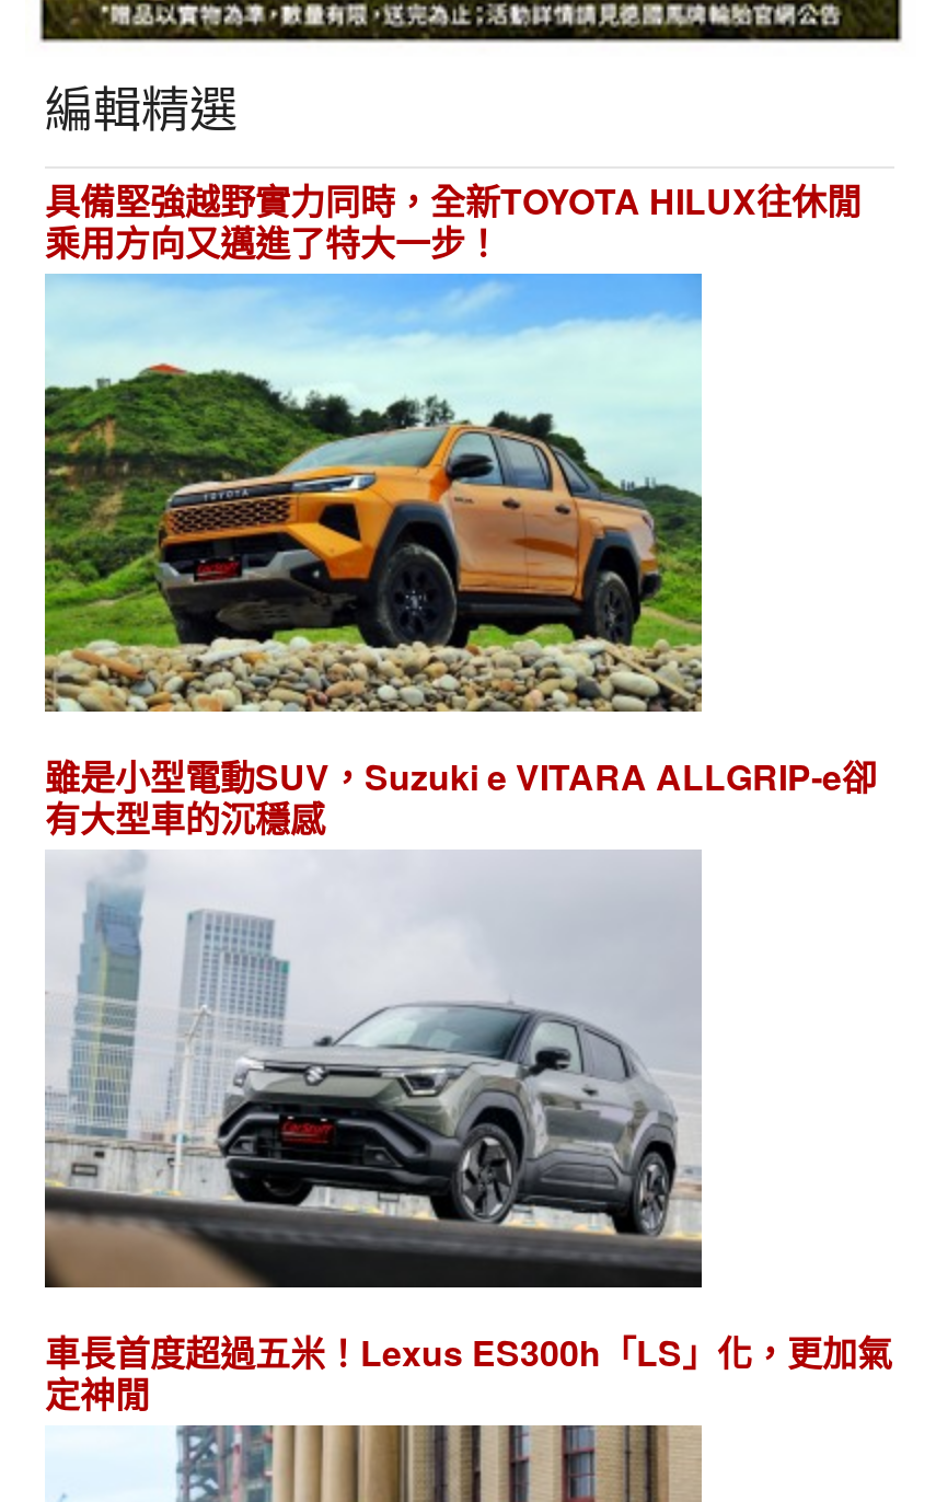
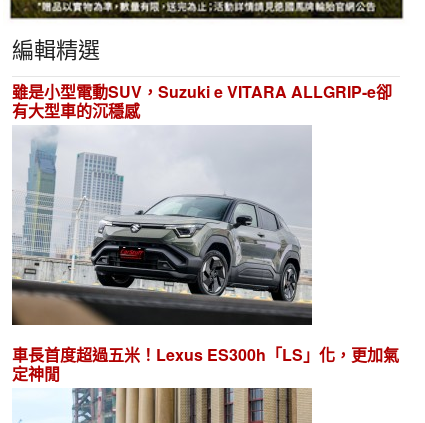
[45,176,862,268] 具備堅強越野實力同時，全新TOYOTA HILUX往休閒 | 乘用方向又邁進了特大一步！ -> none
[43,274,704,714] [image] -> none

